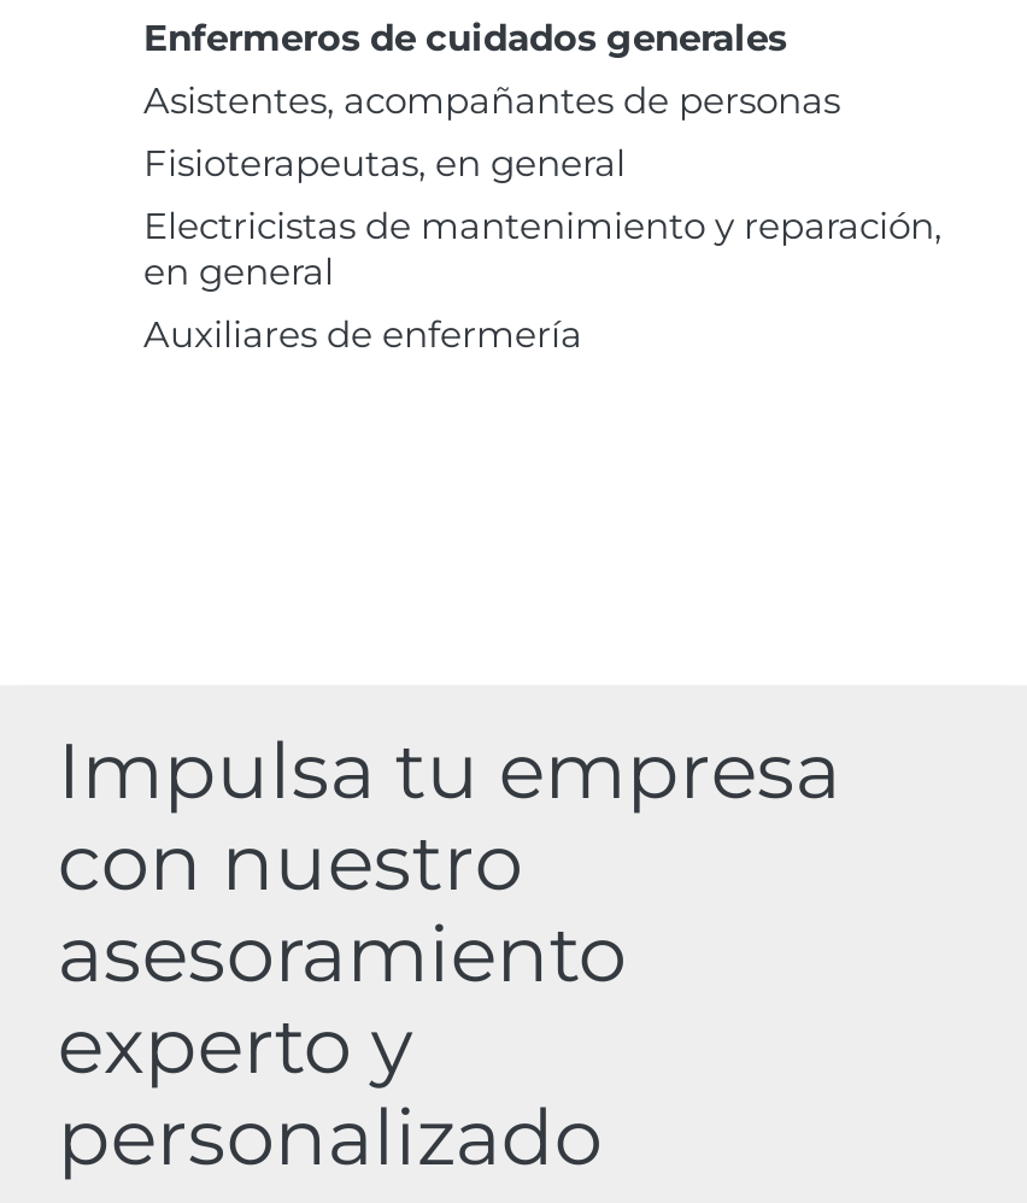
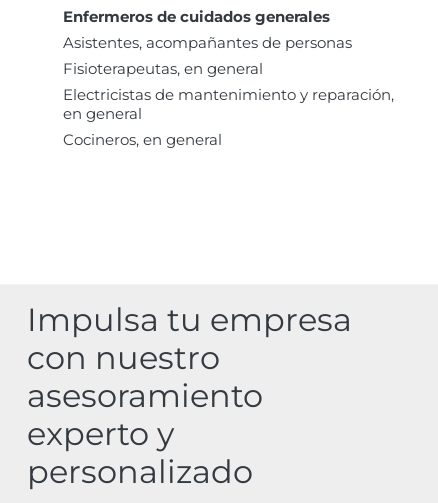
[143,311,582,357] Auxiliares de enfermería -> [63,130,222,149] Cocineros, en general

